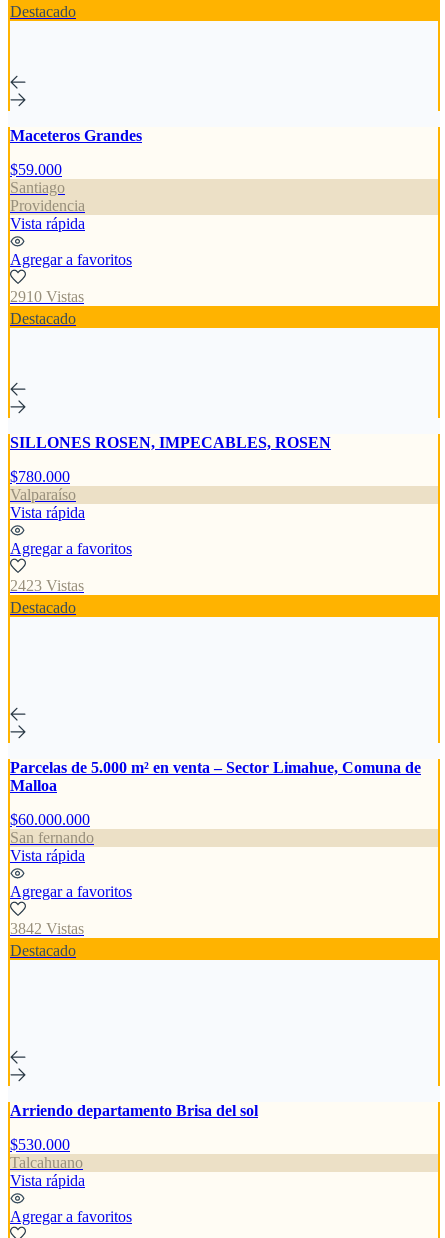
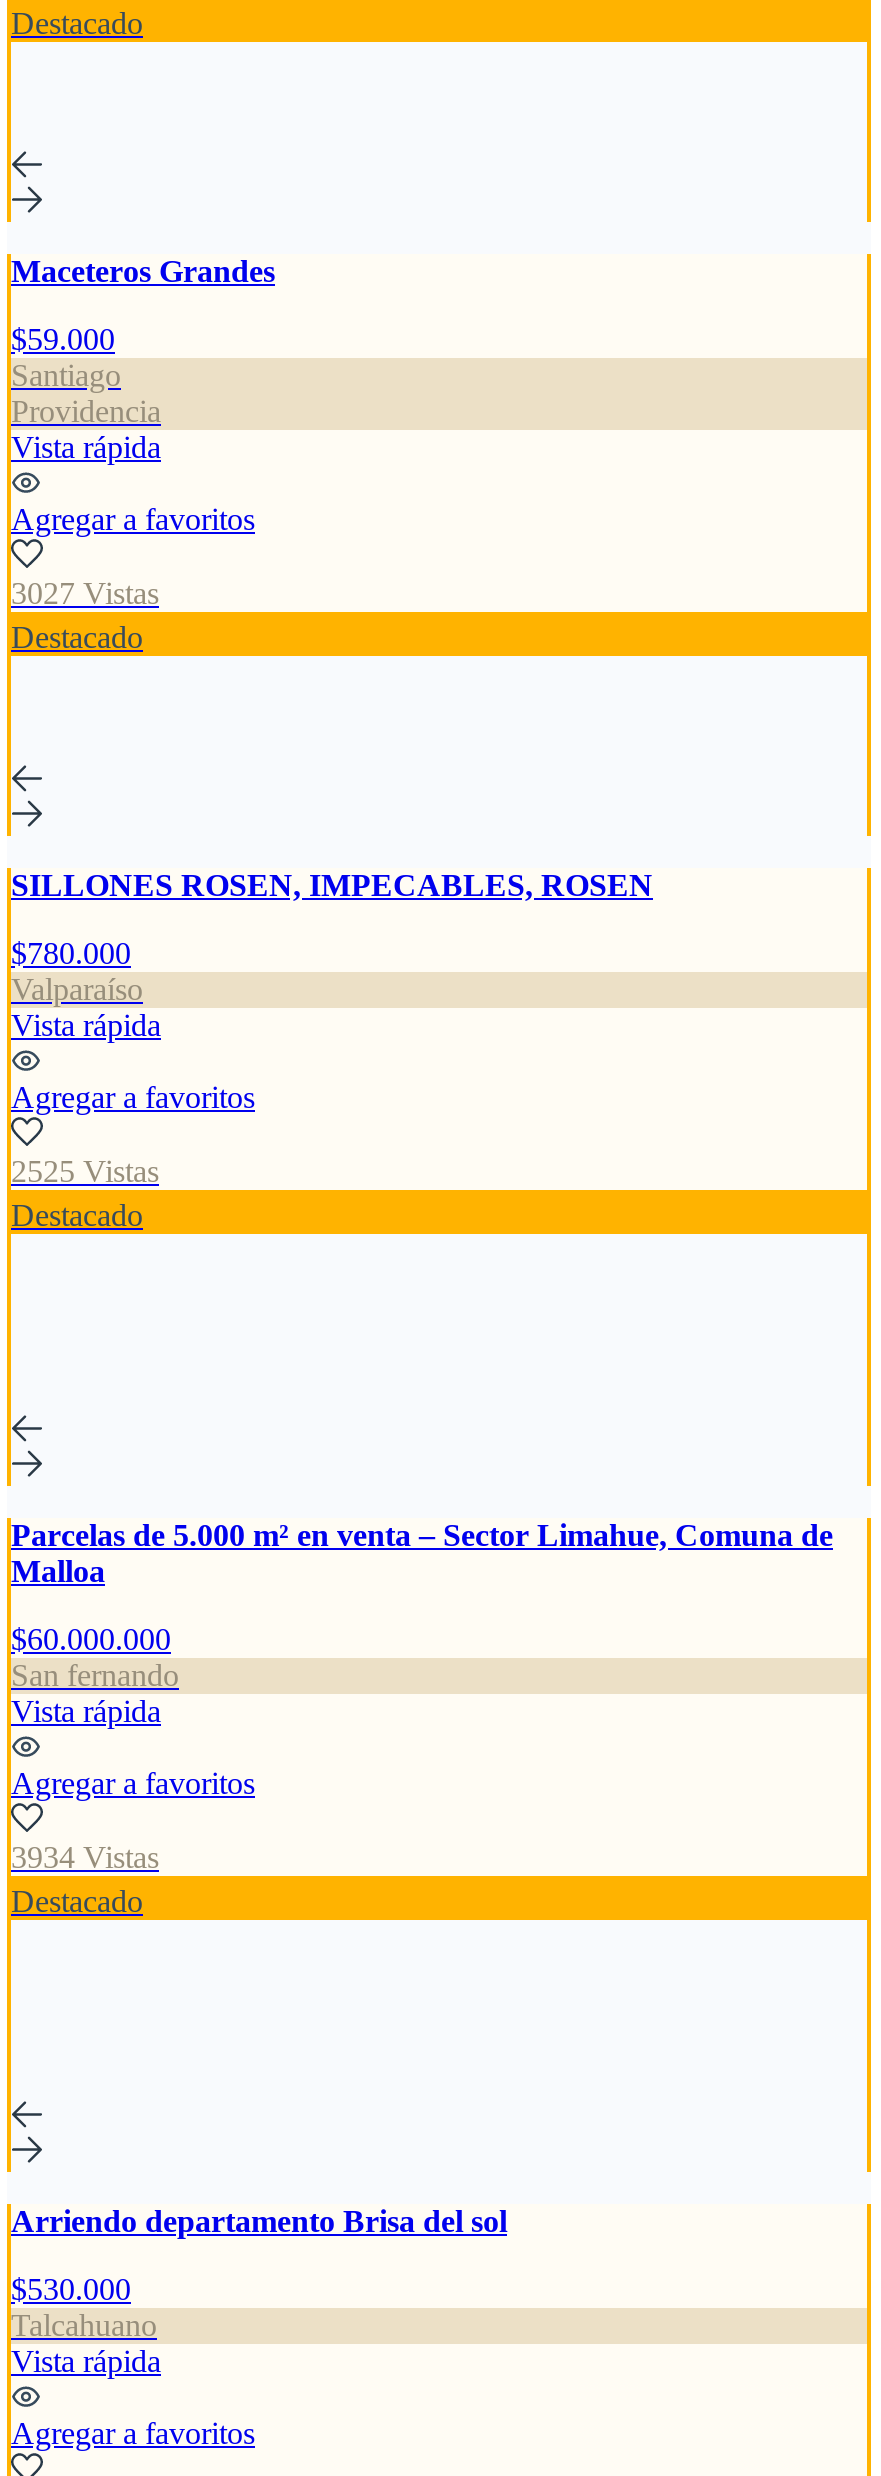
[10,288,84,305] 2910 Vistas -> [11,576,159,610] 3027 Vistas
[10,577,84,594] 2423 Vistas -> [11,1154,159,1188] 2525 Vistas
[10,920,84,937] 3842 Vistas -> [11,1840,159,1874] 3934 Vistas

